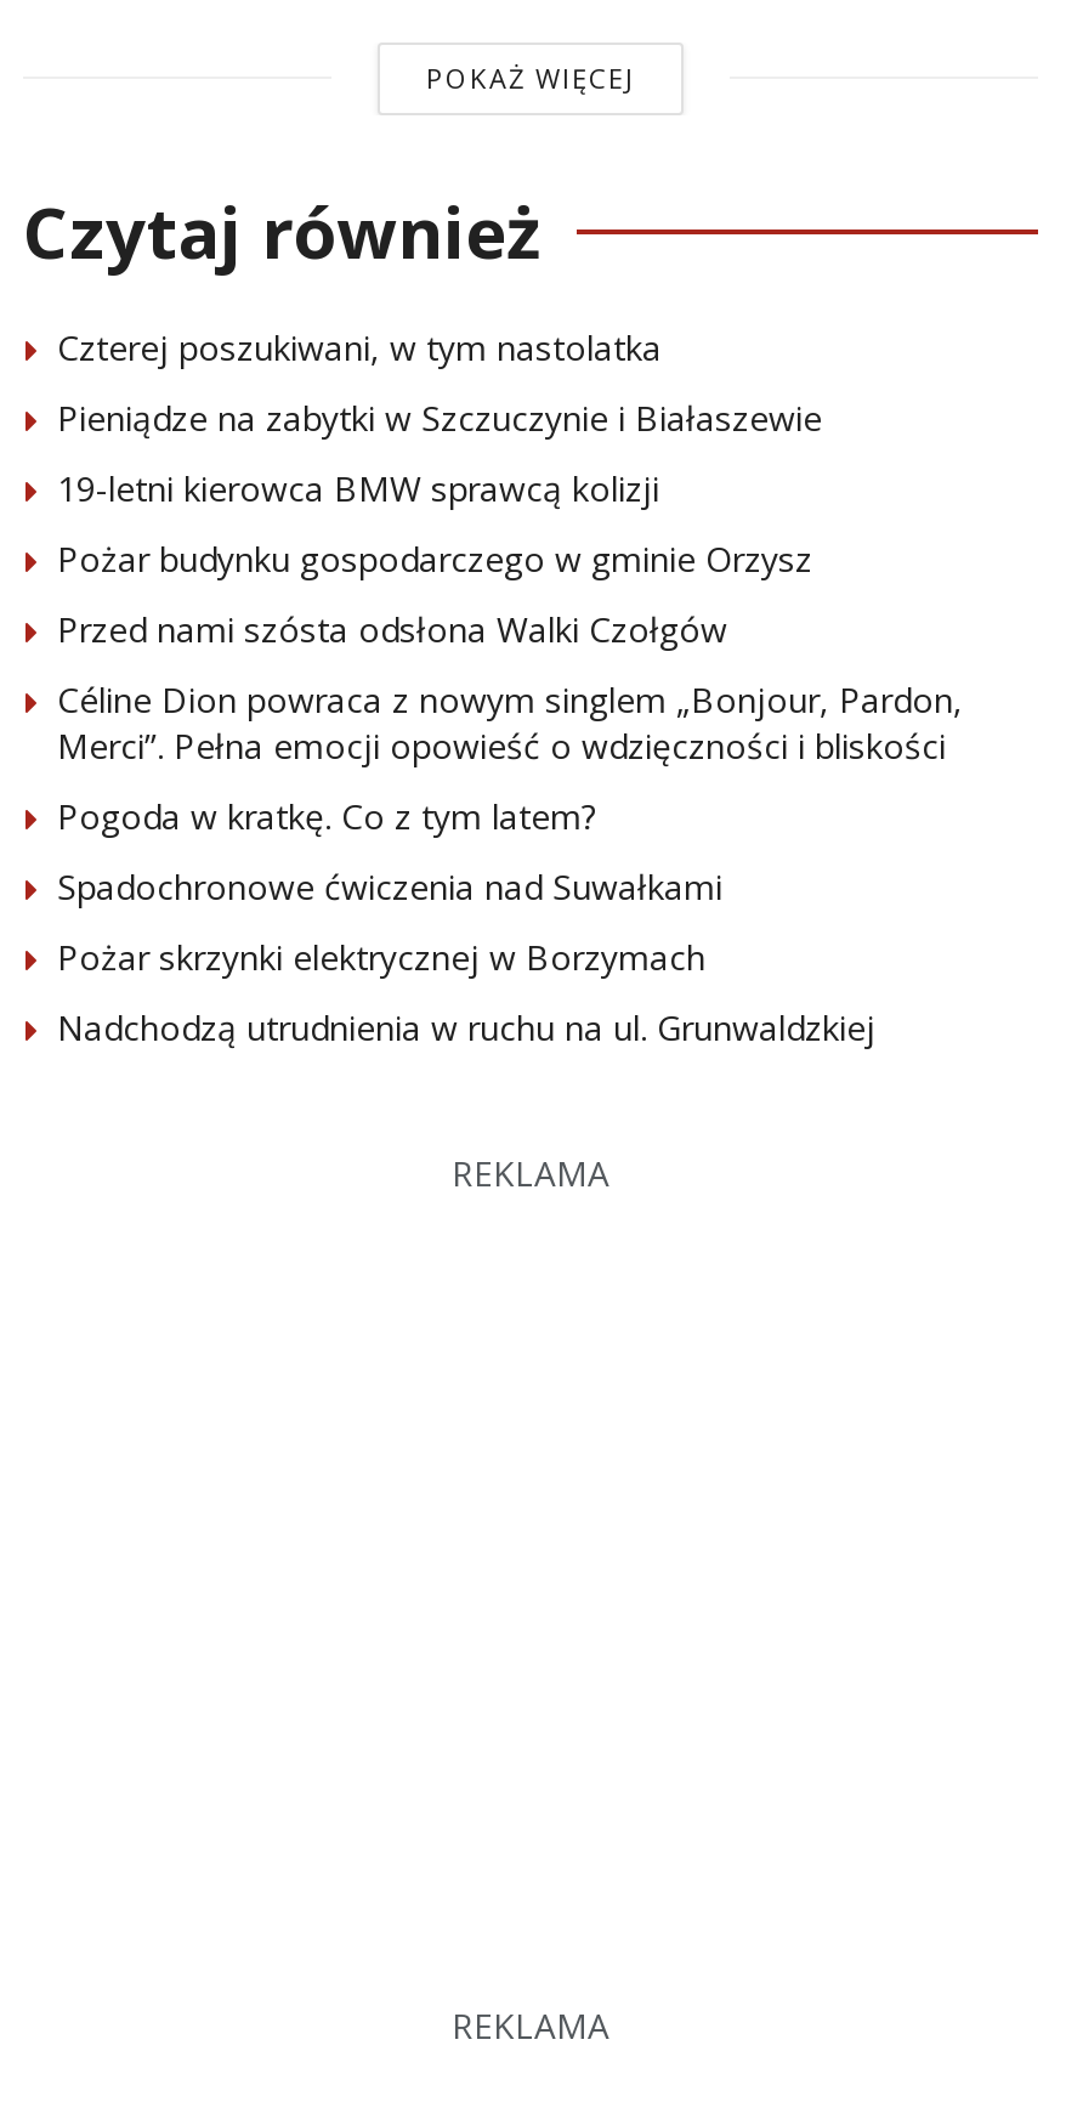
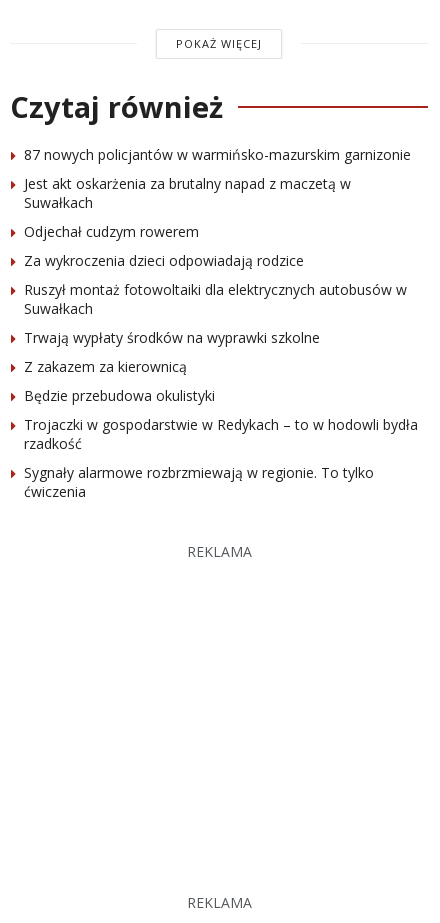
[57,324,662,370] Czterej poszukiwani, w tym nastolatka -> [24,145,411,164] 87 nowych policjantów w warmińsko-mazurskim garnizonie
[57,394,822,440] Pieniądze na zabytki w Szczuczynie i Białaszewie -> [24,174,351,212] Jest akt oskarżenia za brutalny napad z maczetą w | Suwałkach
[57,465,659,511] 19-letni kierowca BMW sprawcą kolizji -> [24,222,199,241] Odjechał cudzym rowerem
[57,535,812,581] Pożar budynku gospodarczego w gminie Orzysz -> [24,251,304,270] Za wykroczenia dzieci odpowiadają rodzice
[57,605,727,652] Przed nami szósta odsłona Walki Czołgów -> [24,280,407,318] Ruszył montaż fotowoltaiki dla elektrycznych autobusów w | Suwałkach
[57,676,963,768] Céline Dion powraca z nowym singlem „Bonjour, Pardon, | Merci”. Pełna emocji opowieść o wdzięczności i bliskości -> [24,328,320,347] Trwają wypłaty środków na wyprawki szkolne
[57,792,596,839] Pogoda w kratkę. Co z tym latem? -> [24,357,187,376] Z zakazem za kierownicą
[57,863,722,909] Spadochronowe ćwiczenia nad Suwałkami -> [24,386,215,405] Będzie przebudowa okulistyki
[57,933,705,979] Pożar skrzynki elektrycznej w Borzymach -> [24,415,418,453] Trojaczki w gospodarstwie w Redykach – to w hodowli bydła | rzadkość
[57,1004,875,1050] Nadchodzą utrudnienia w ruchu na ul. Grunwaldzkiej -> [24,463,374,501] Sygnały alarmowe rozbrzmiewają w regionie. To tylko | ćwiczenia

